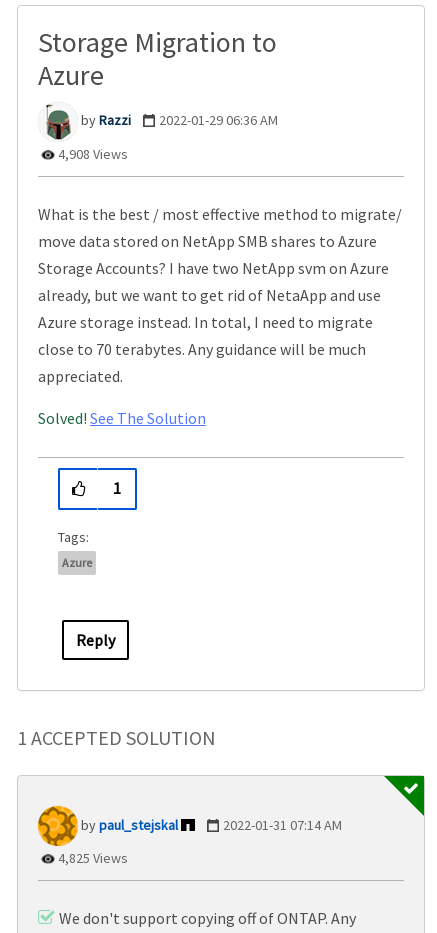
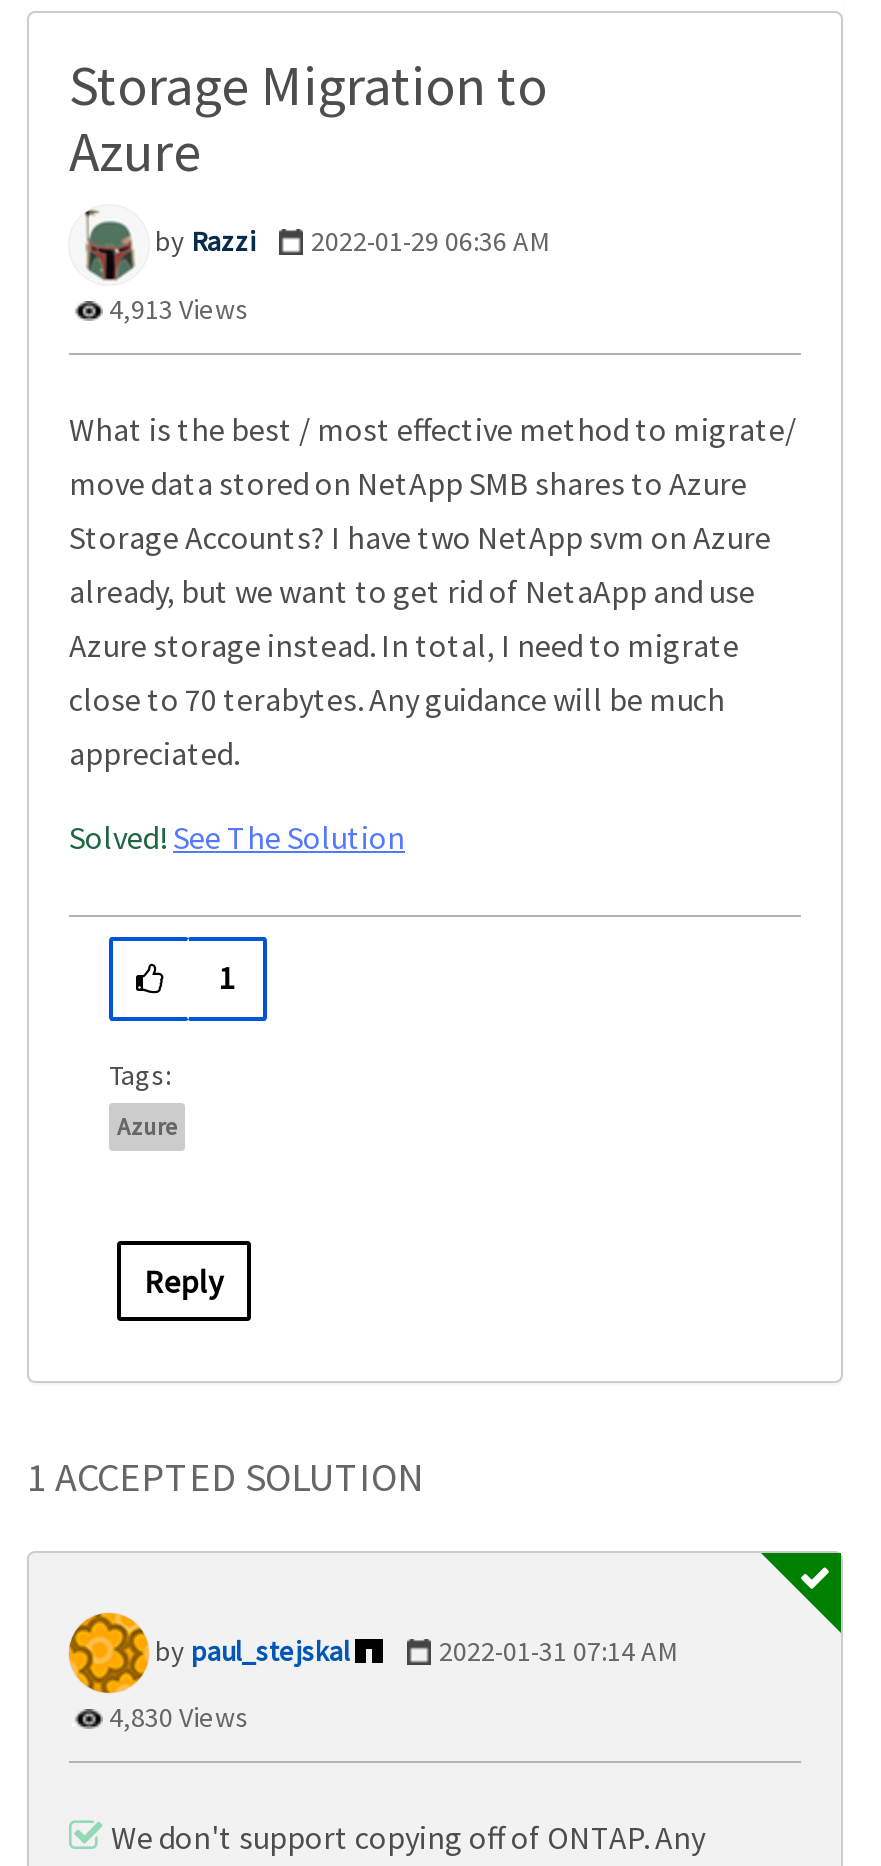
[55,145,128,163] 4,908 Views -> [103,291,249,327] 4,913 Views
[55,849,128,867] 4,825 Views -> [103,1700,249,1736] 4,830 Views

